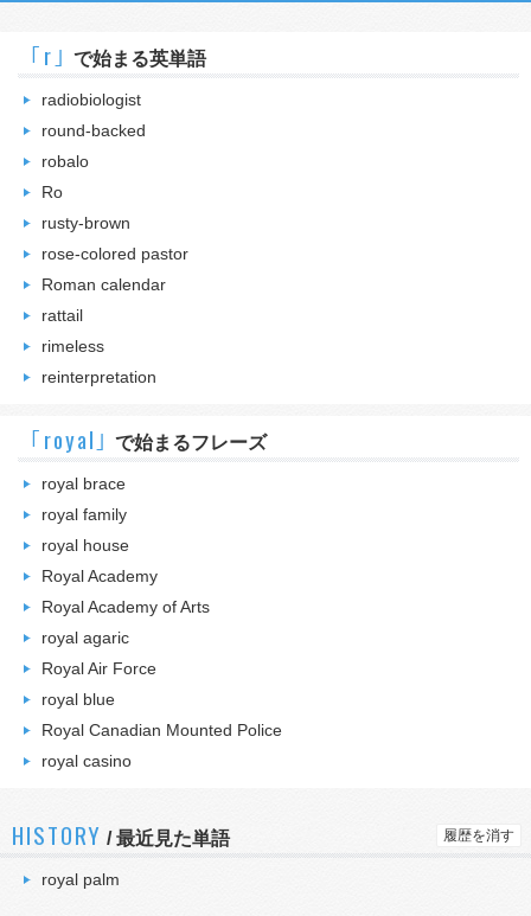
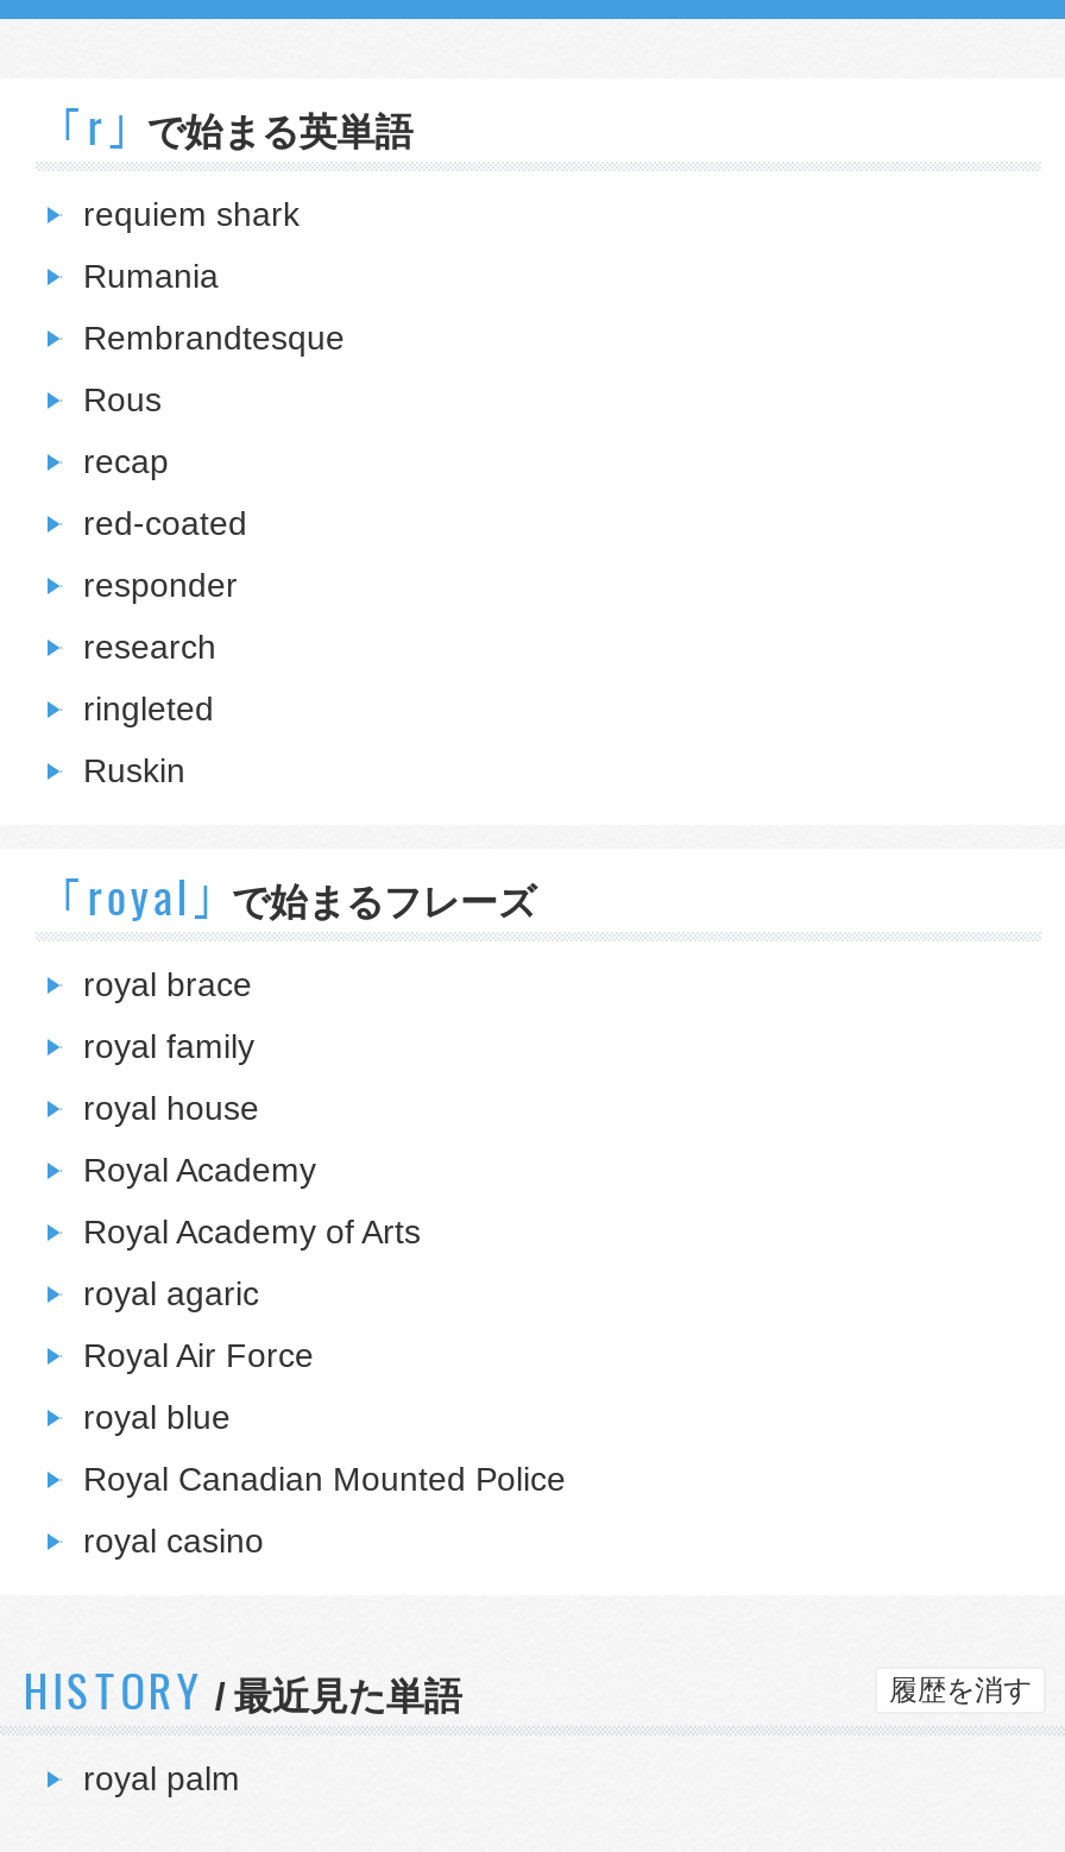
[41,90,141,109] radiobiologist -> [83,195,300,233] requiem shark
[41,121,146,140] round-backed -> [83,257,219,295] Rumania
[41,152,89,171] robalo -> [83,319,345,357] Rembrandtesque
[41,182,63,201] Ro -> [83,380,162,418] Rous
[41,213,130,232] rusty-brown -> [83,442,169,480] recap
[41,244,188,263] rose-colored pastor -> [83,504,247,542] red-coated
[41,275,166,294] Roman calendar -> [83,566,238,604] responder
[41,306,83,325] rattail -> [83,628,216,666] research
[41,337,104,355] rimeless -> [83,689,214,727] ringleted
[41,367,156,386] reinterpretation -> [83,751,185,789] Ruskin

